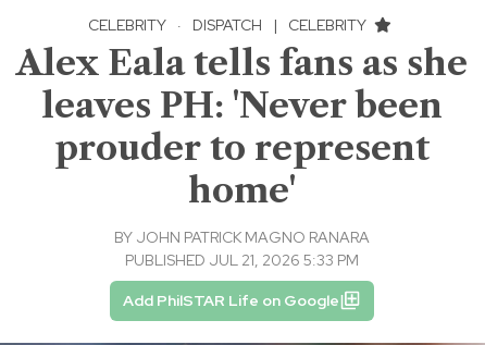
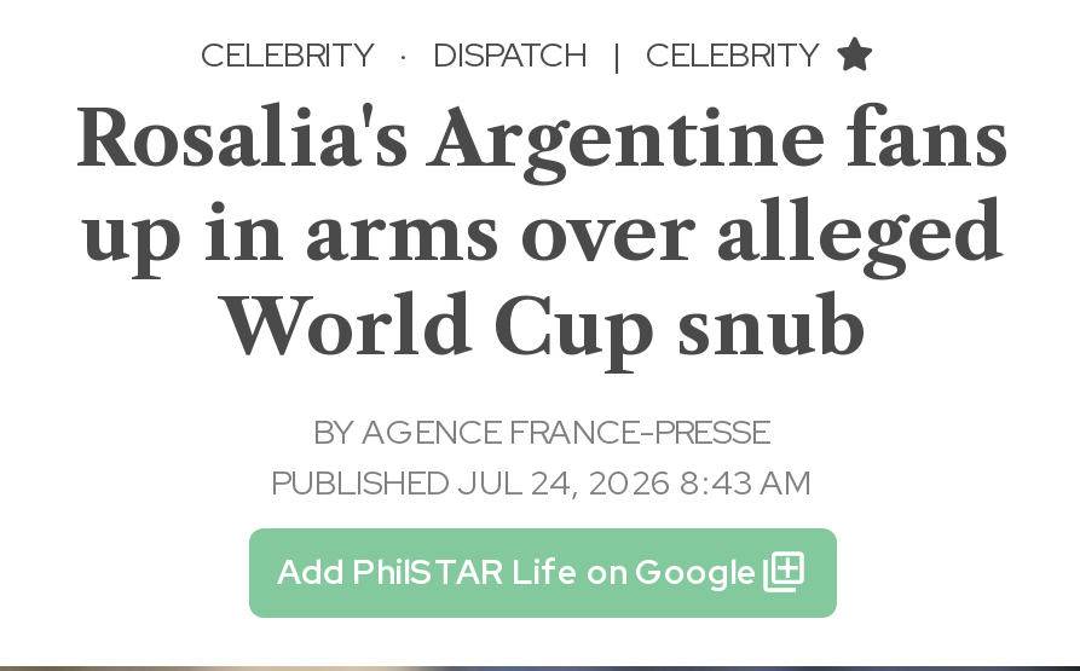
[16,41,467,270] Alex Eala tells fans as she | leaves PH: 'Never been | prouder to represent | home' | BY JOHN PATRICK MAGNO RANARA | PUBLISHED JUL 21, 2026 5:33 PM -> [74,90,1010,504] Rosalia's Argentine fans | up in arms over alleged | World Cup snub | BY AGENCE FRANCE-PRESSE | PUBLISHED JUL 24, 2026 8:43 AM

